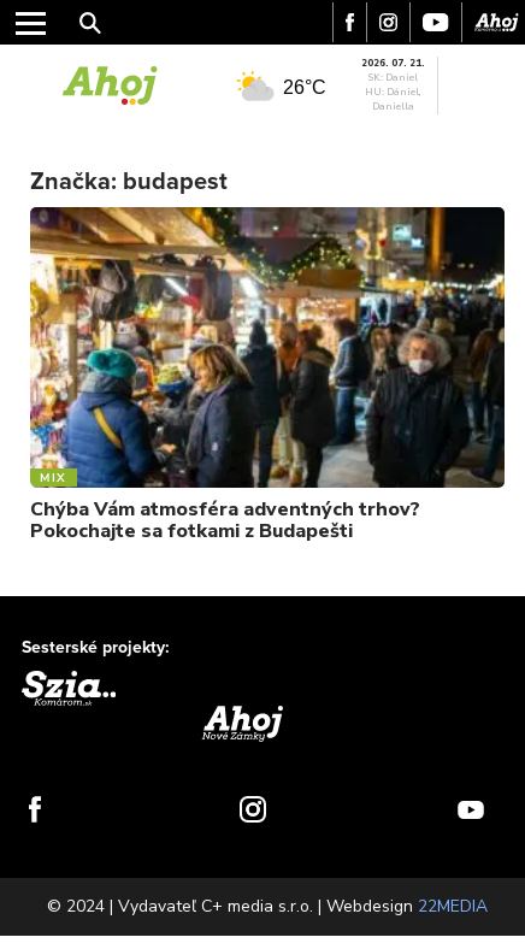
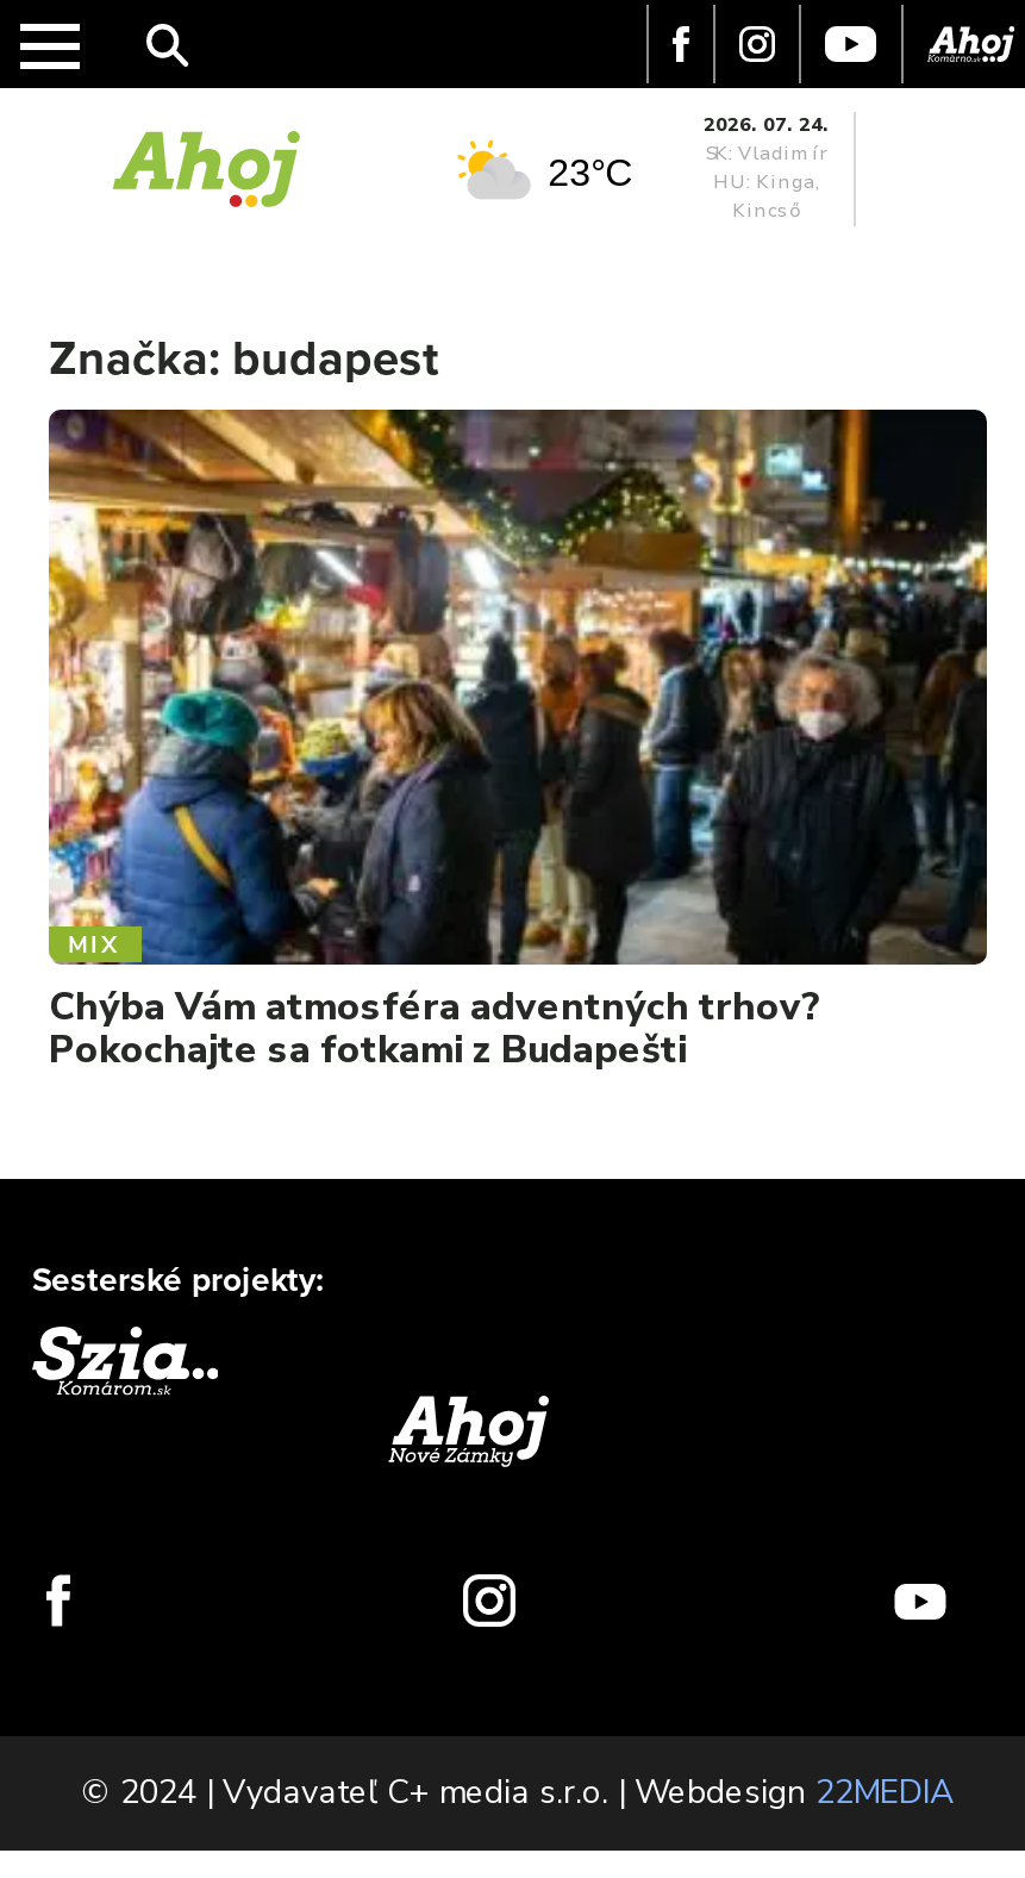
[361,57,425,113] 2026. 07. 21. | SK: Daniel | HU: Dániel, | Daniella -> [704,112,830,224] 2026. 07. 24. | SK: Vladimír | HU: Kinga, | Kincső
[283,77,326,98] 26°C -> [548,152,634,193] 23°C

